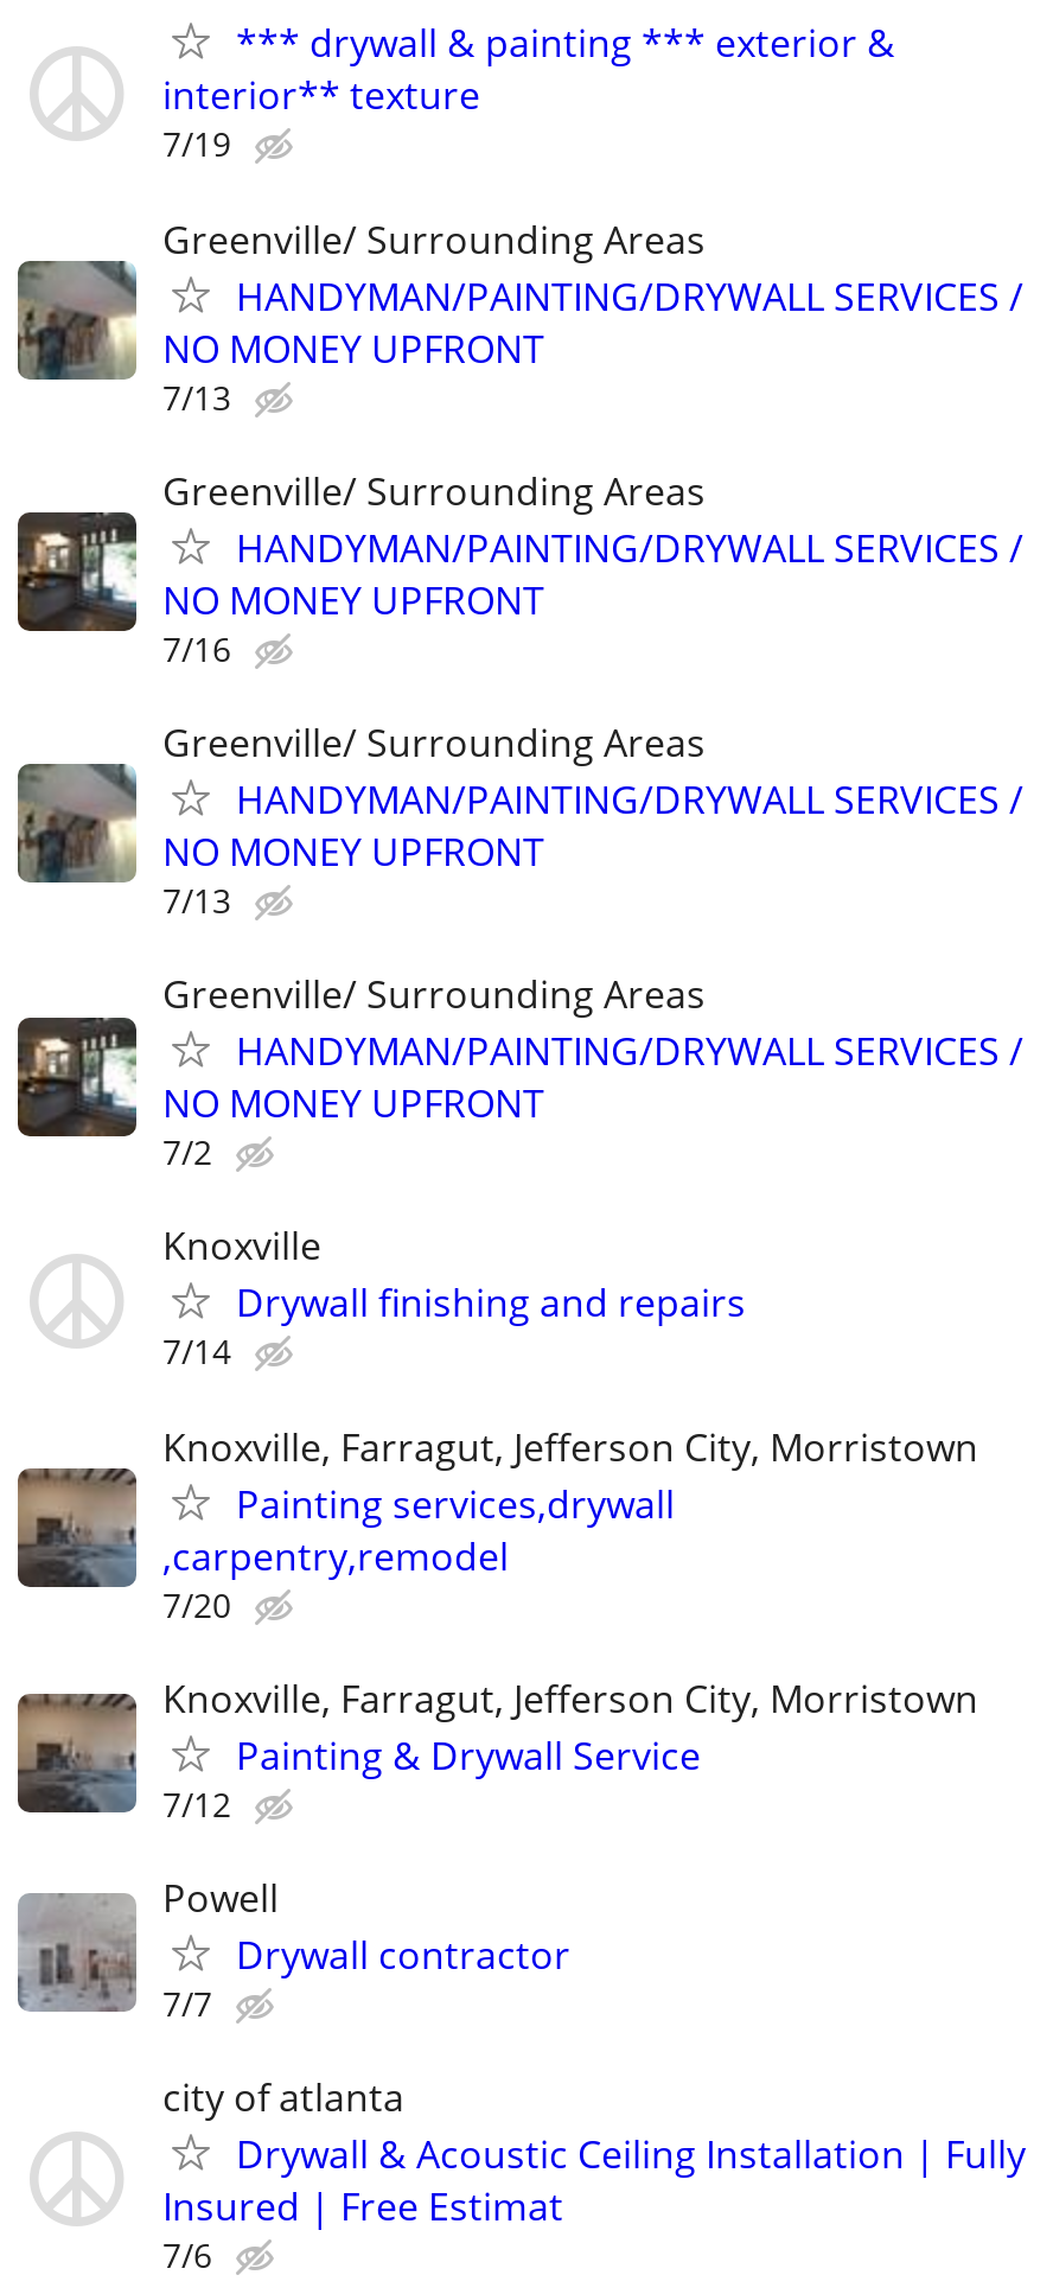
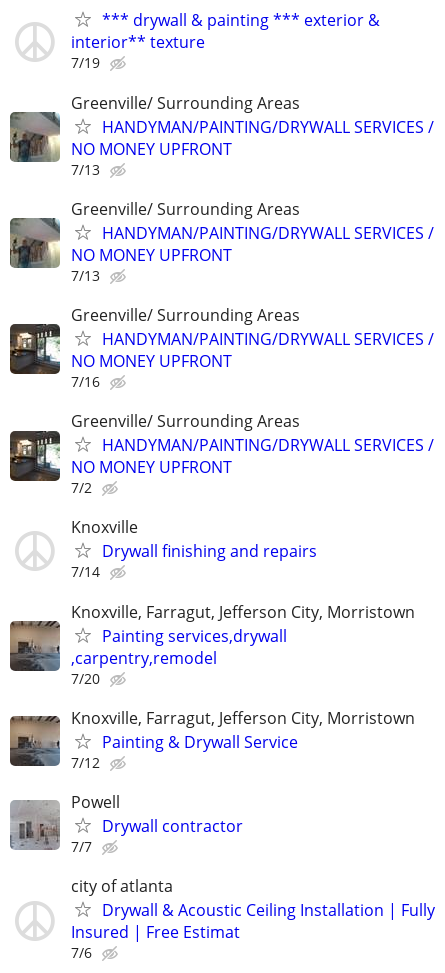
moved [15,512,139,631] -> [9,324,61,374]: [image]
[162,626,231,671] 7/16 -> [71,266,100,285] 7/13
moved [15,762,139,885] -> [9,217,61,269]: [image]
[162,878,231,923] 7/13 -> [71,372,100,391] 7/16

